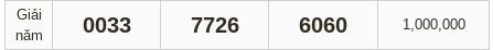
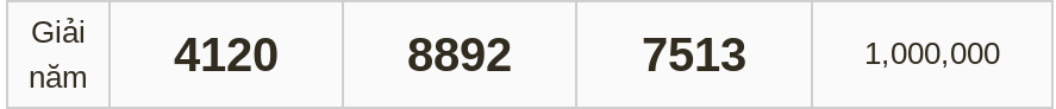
[82,13,131,37] 0033 -> [174,29,279,81] 4120
[190,13,239,37] 7726 -> [407,29,512,81] 8892
[299,13,347,37] 6060 -> [642,29,746,81] 7513

